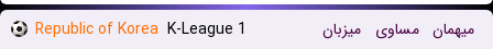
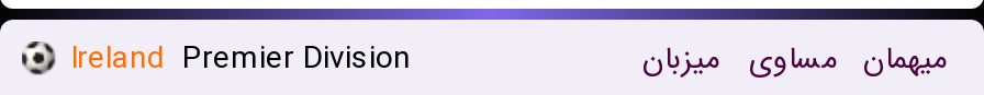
[35,17,246,41] Republic of Korea K-League 1 -> [70,35,411,83] Ireland Premier Division

